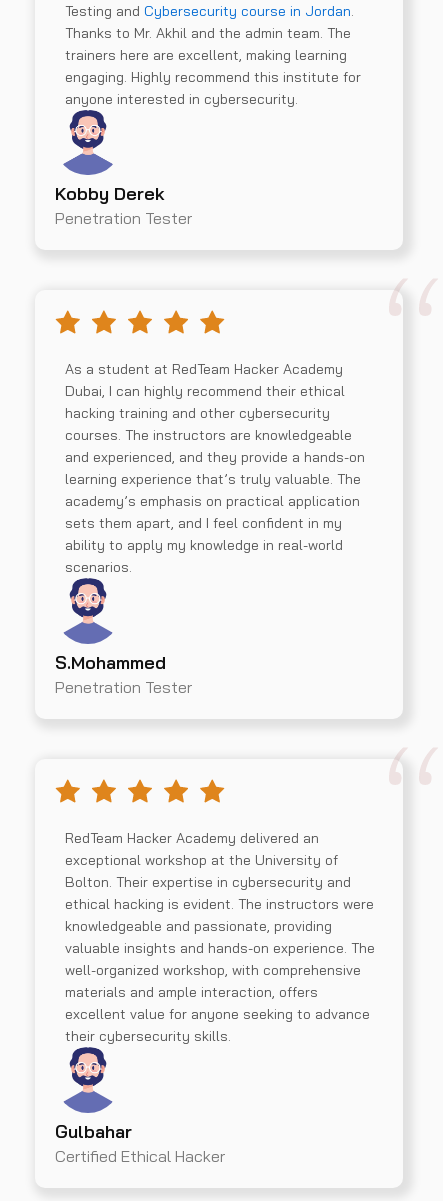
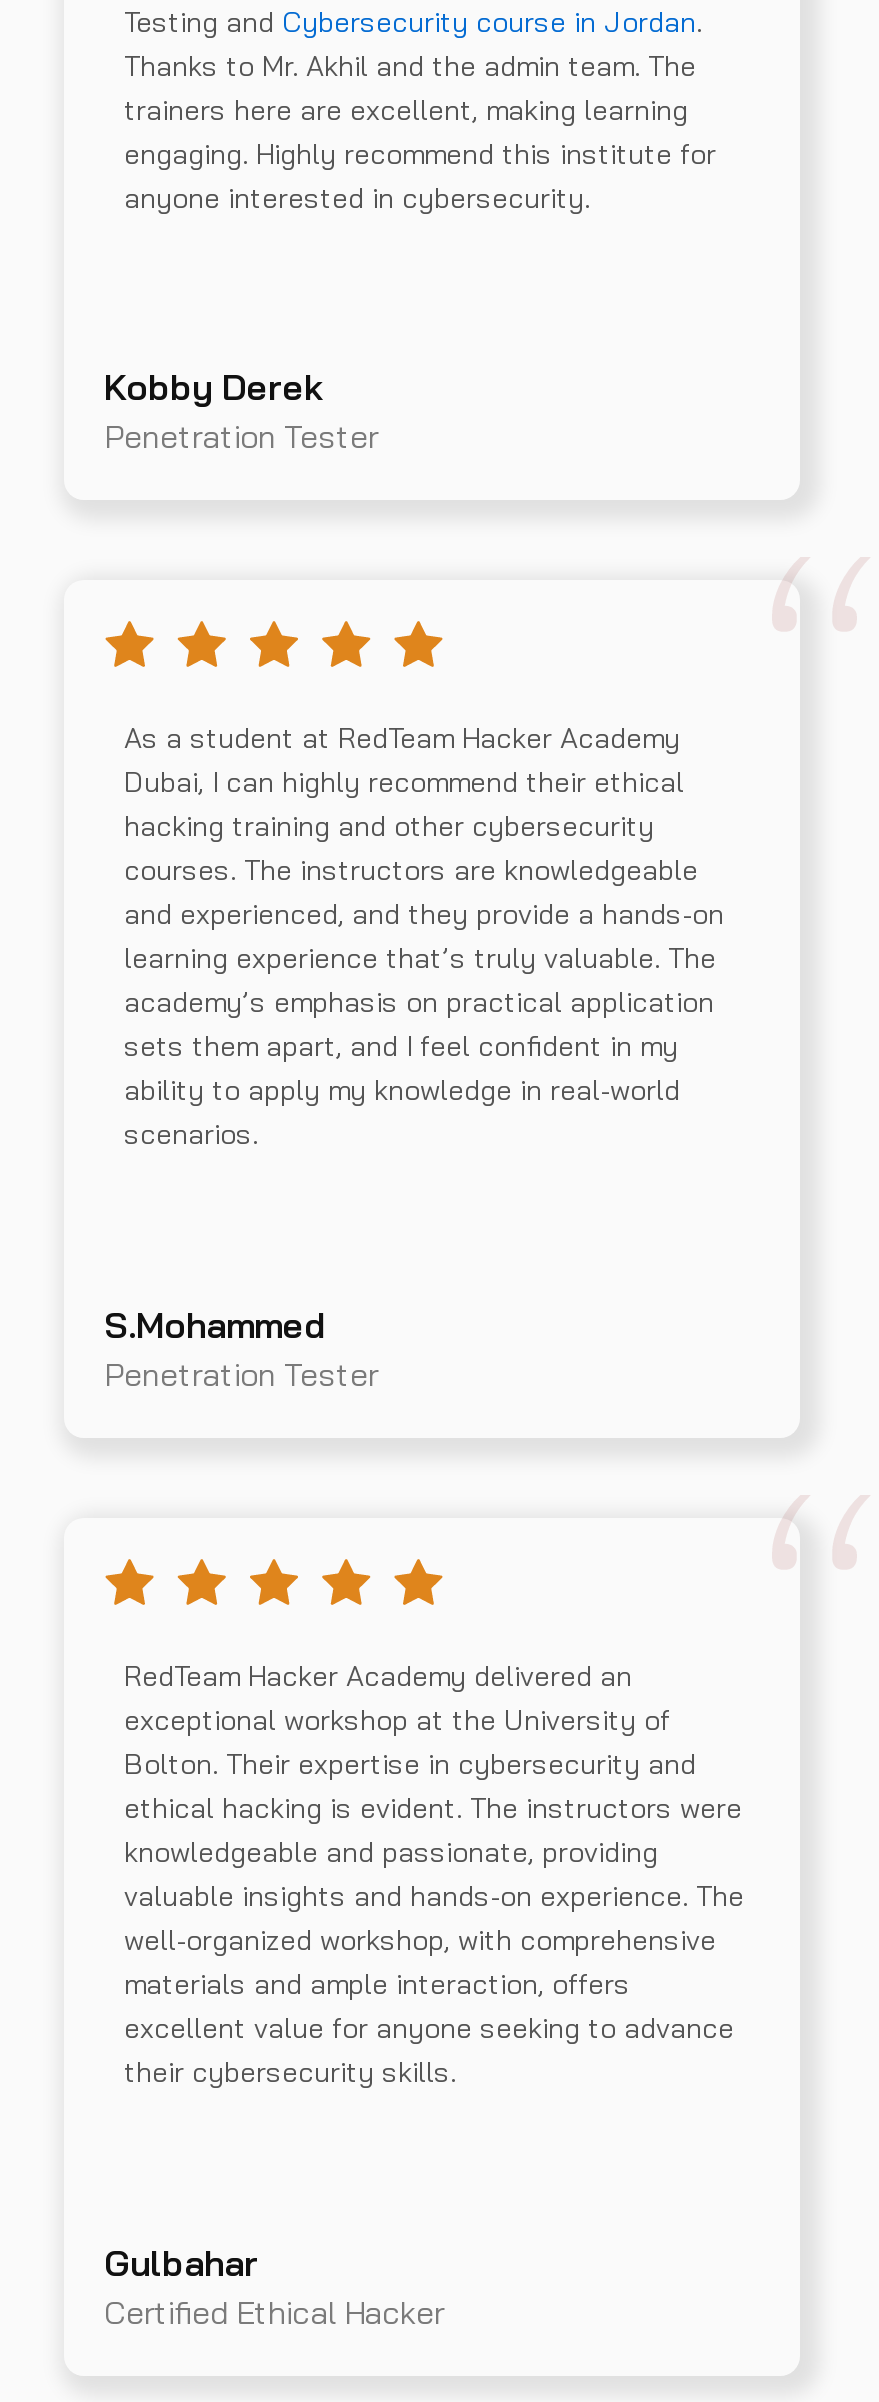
[63,110,113,176] [image] -> none
[63,579,113,645] [image] -> none
[63,1048,113,1114] [image] -> none

